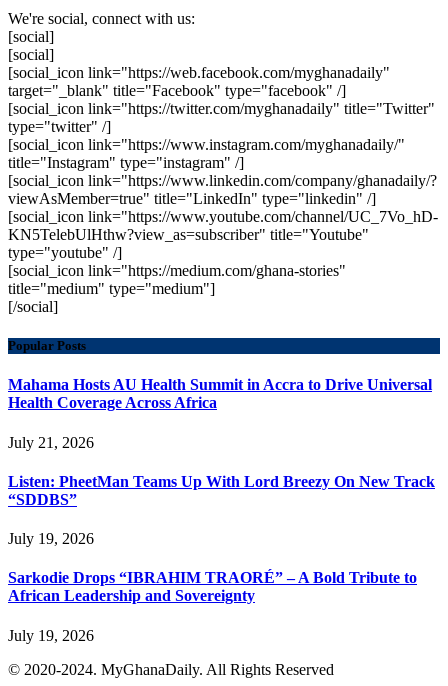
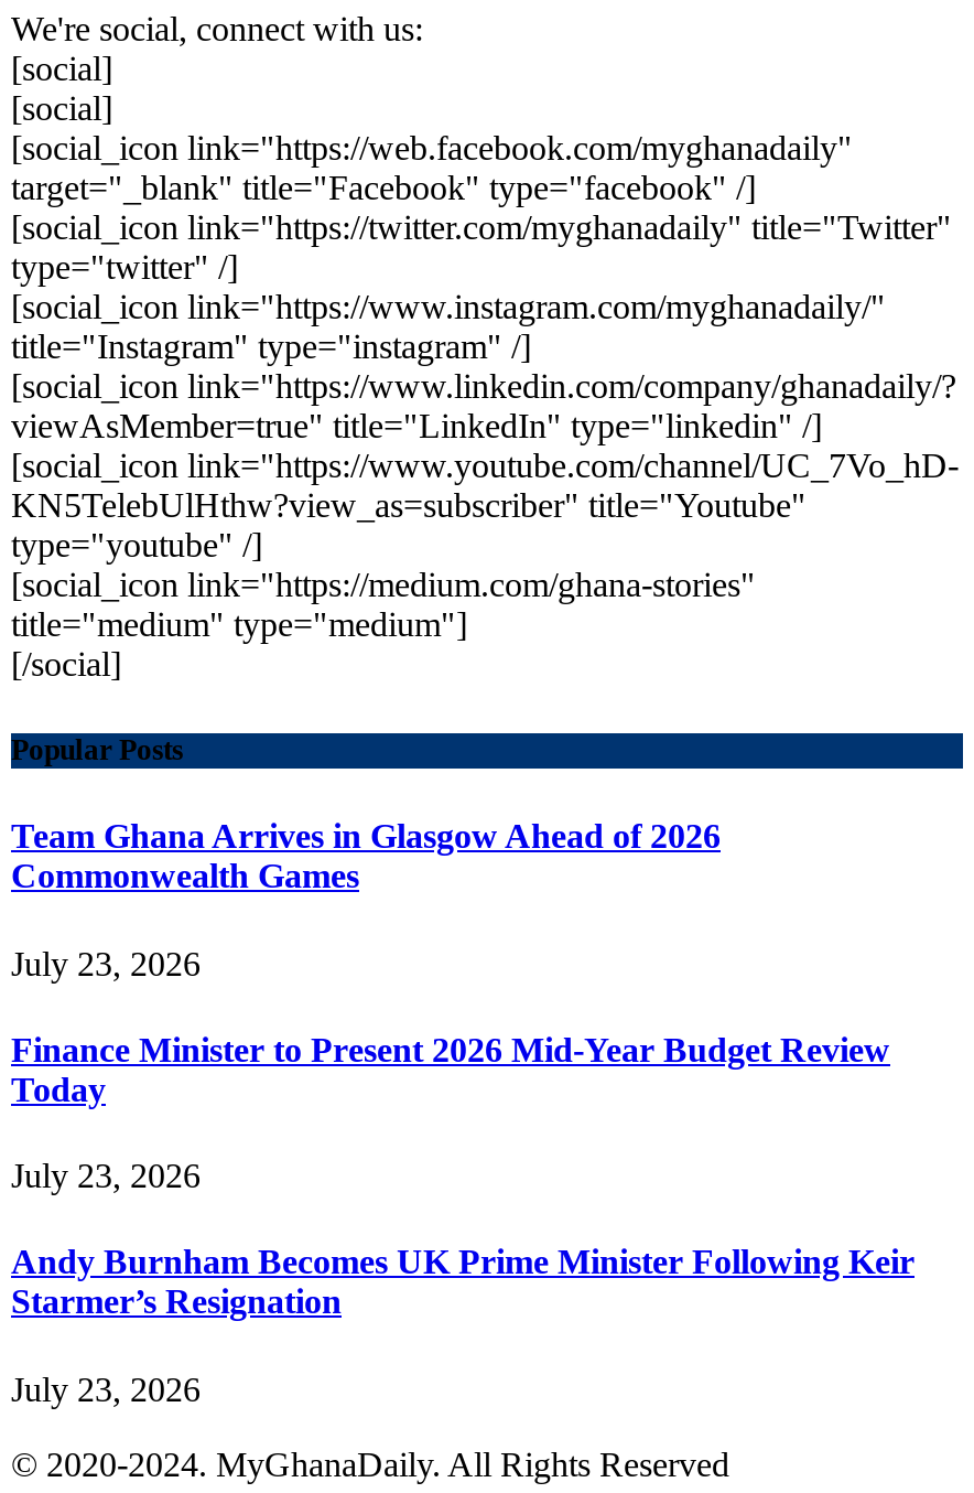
[8,376,432,411] Mahama Hosts AU Health Summit in Accra to Drive Universal | Health Coverage Across Africa -> [11,818,721,895] Team Ghana Arrives in Glasgow Ahead of 2026 | Commonwealth Games
[8,433,94,450] July 21, 2026 -> [11,944,201,981] July 23, 2026
[8,473,435,508] Listen: PheetMan Teams Up With Lord Breezy On New Track | “SDDBS” -> [11,1031,890,1108] Finance Minister to Present 2026 Mid-Year Budget Review | Today
[8,530,94,547] July 19, 2026 -> [11,1157,201,1194] July 23, 2026
[8,569,417,604] Sarkodie Drops “IBRAHIM TRAORÉ” – A Bold Tribute to | African Leadership and Sovereignty -> [11,1243,915,1321] Andy Burnham Becomes UK Prime Minister Following Keir | Starmer’s Resignation
[8,627,94,644] July 19, 2026 -> [11,1370,201,1407] July 23, 2026

